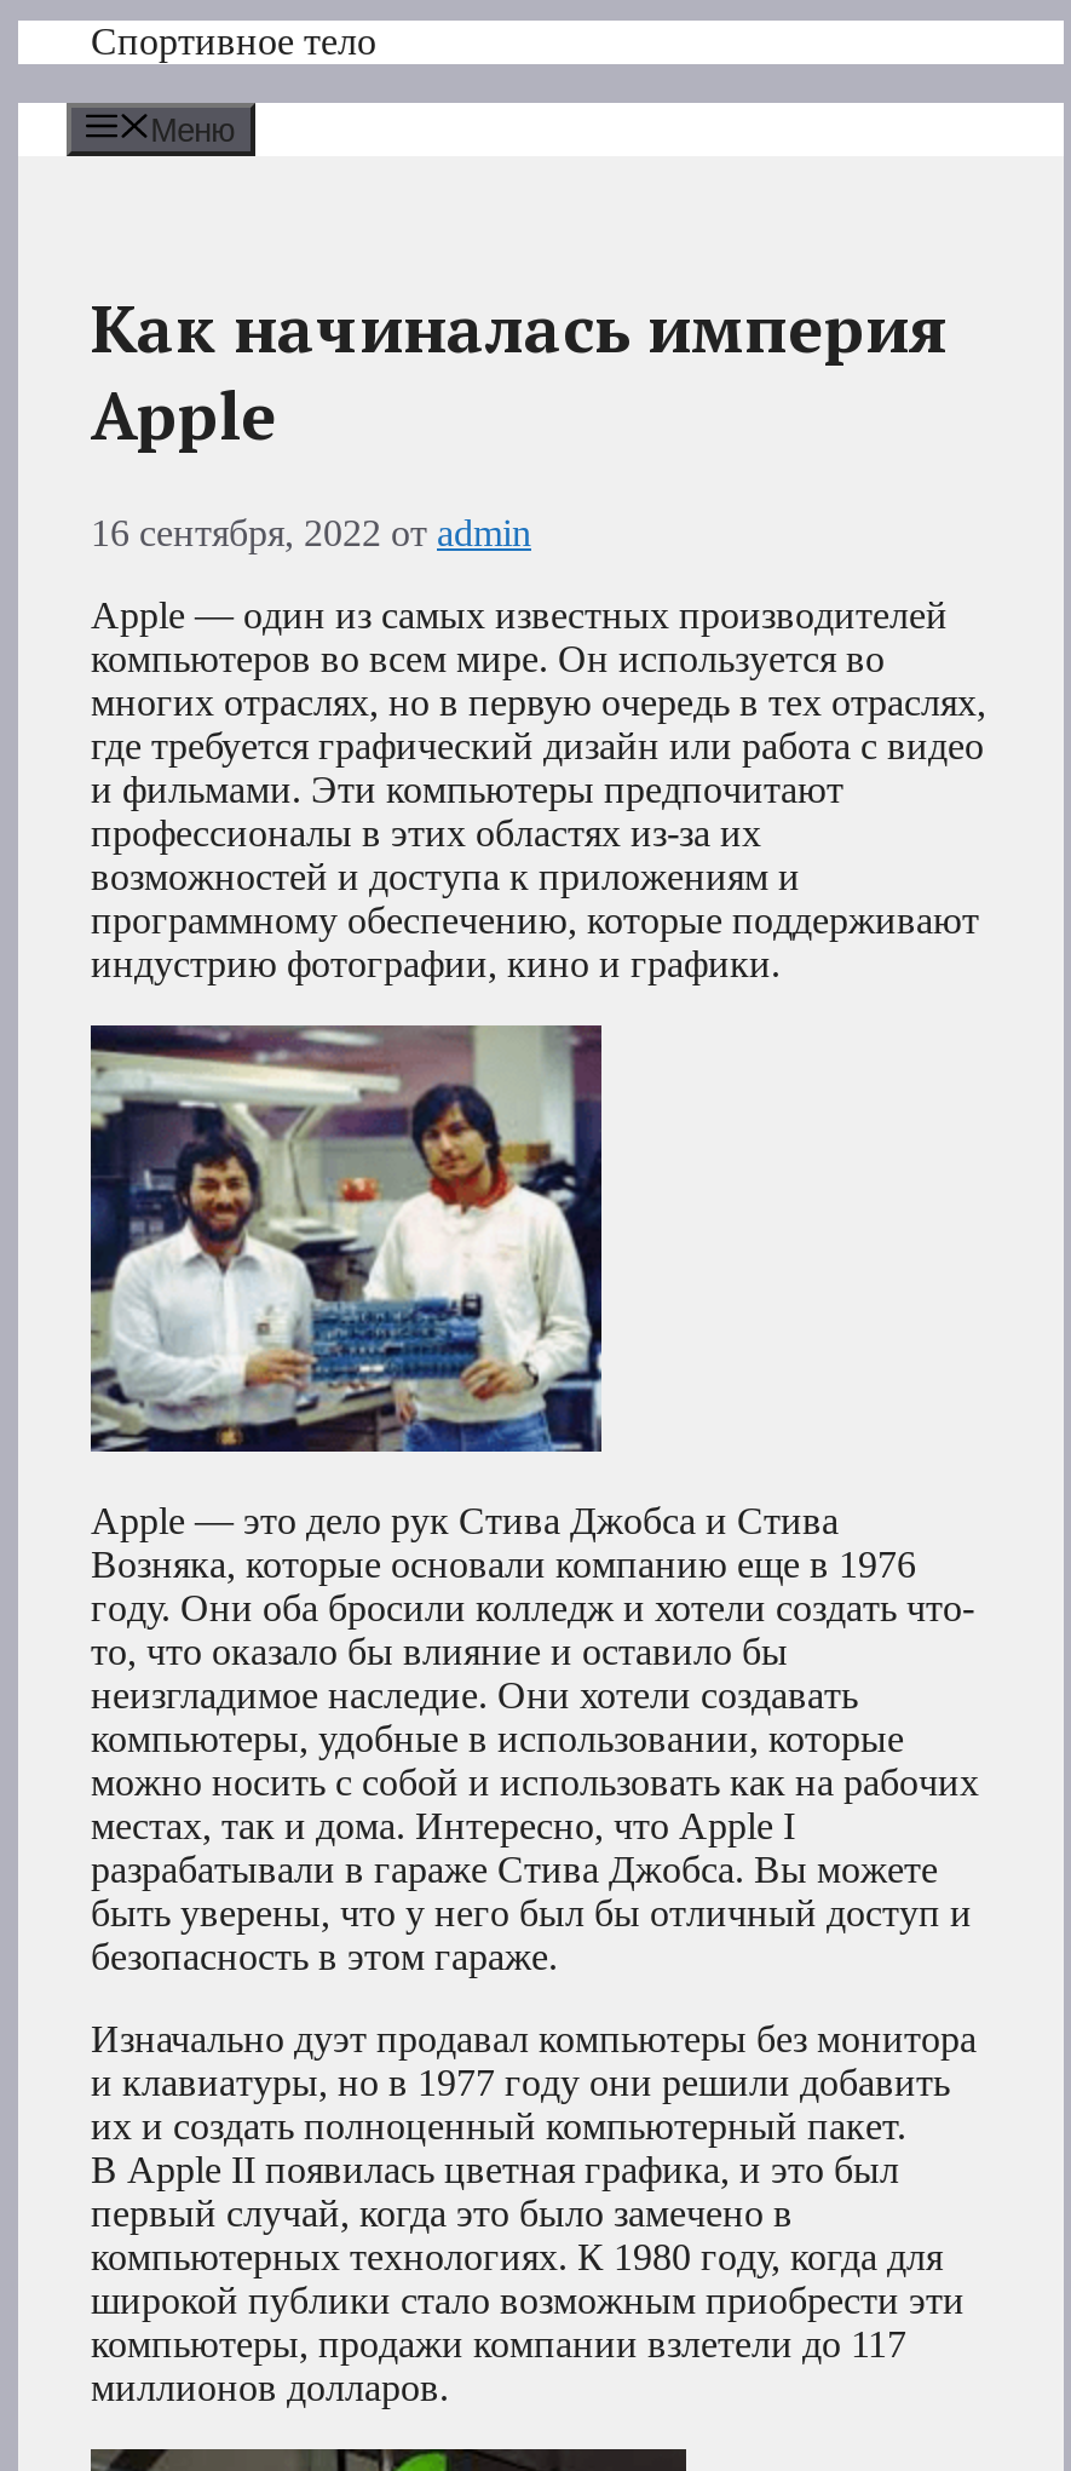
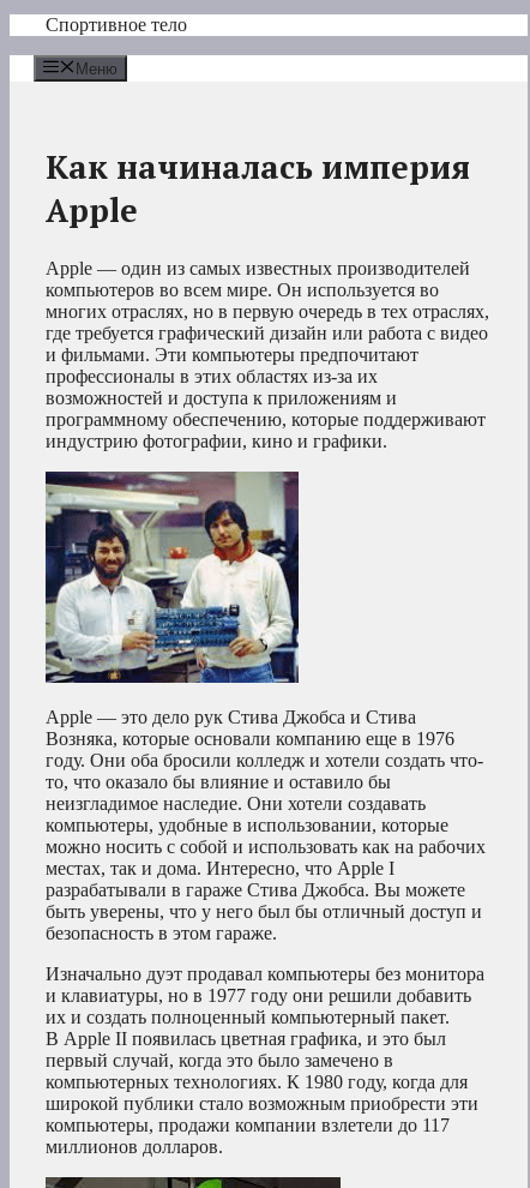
[91,512,531,554] 16 сентября, 2022 от admin -> none

